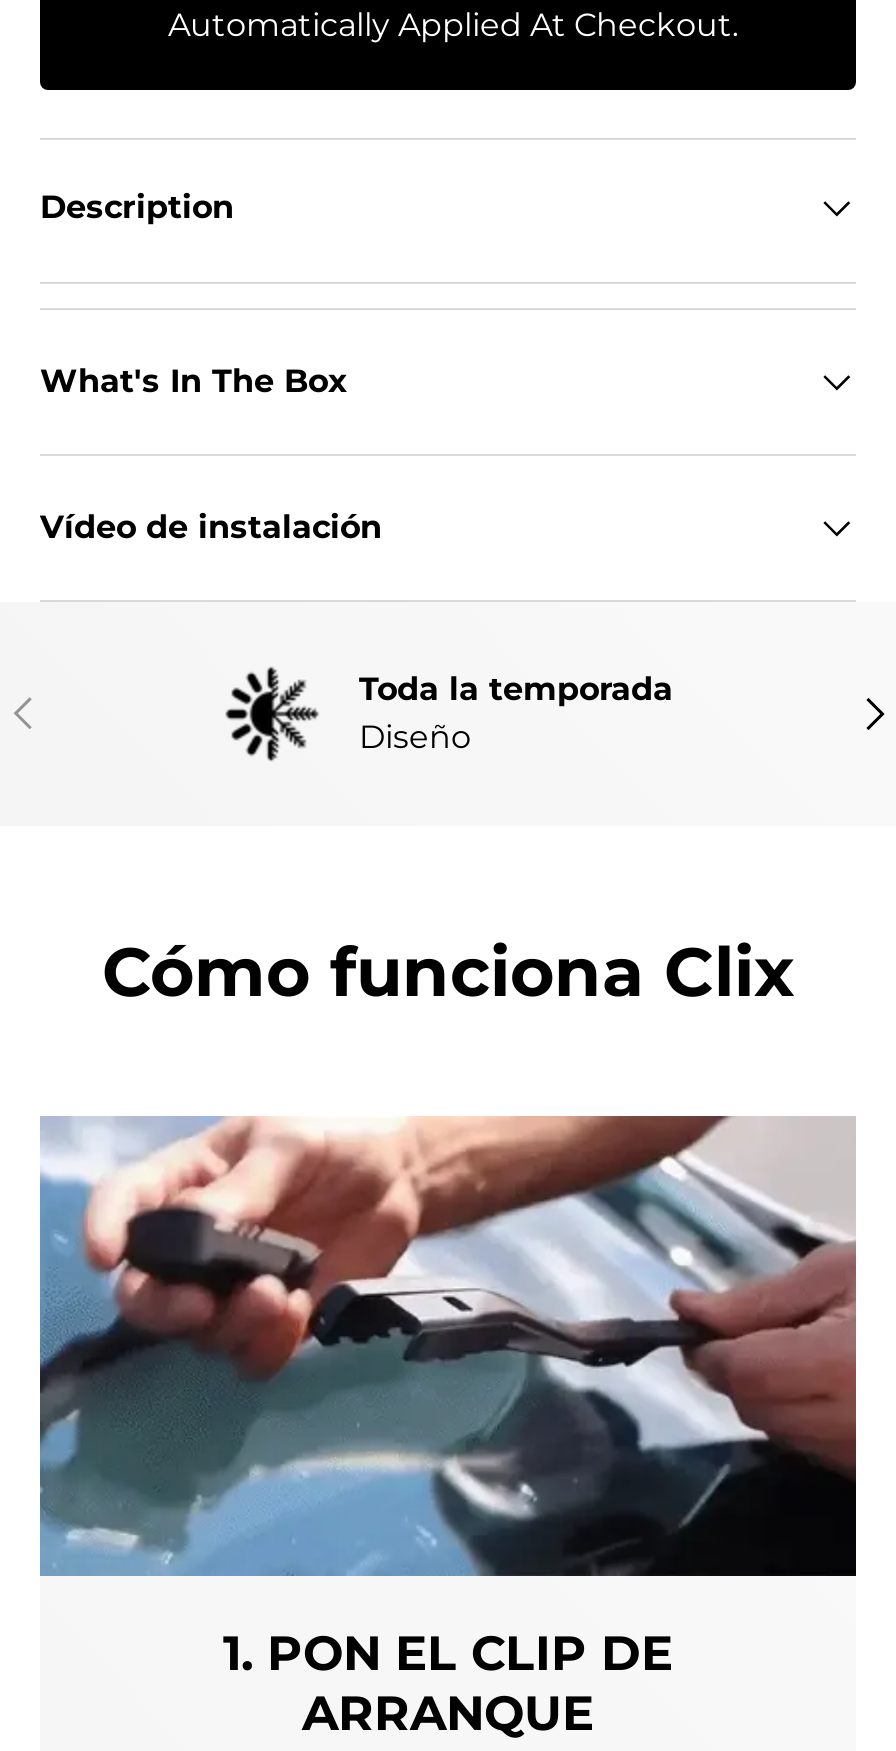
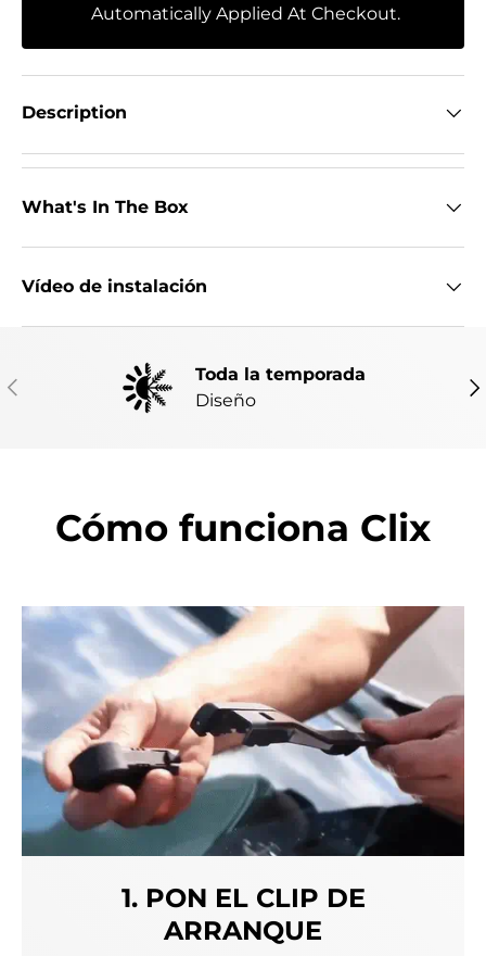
[38,1114,856,1578] [image] -> [22,605,464,857] [image]

